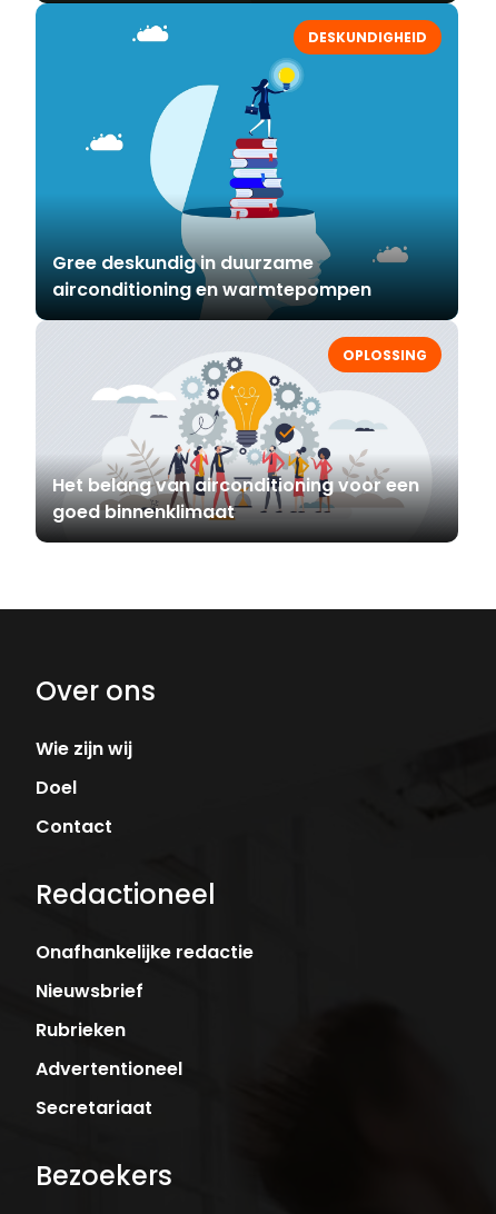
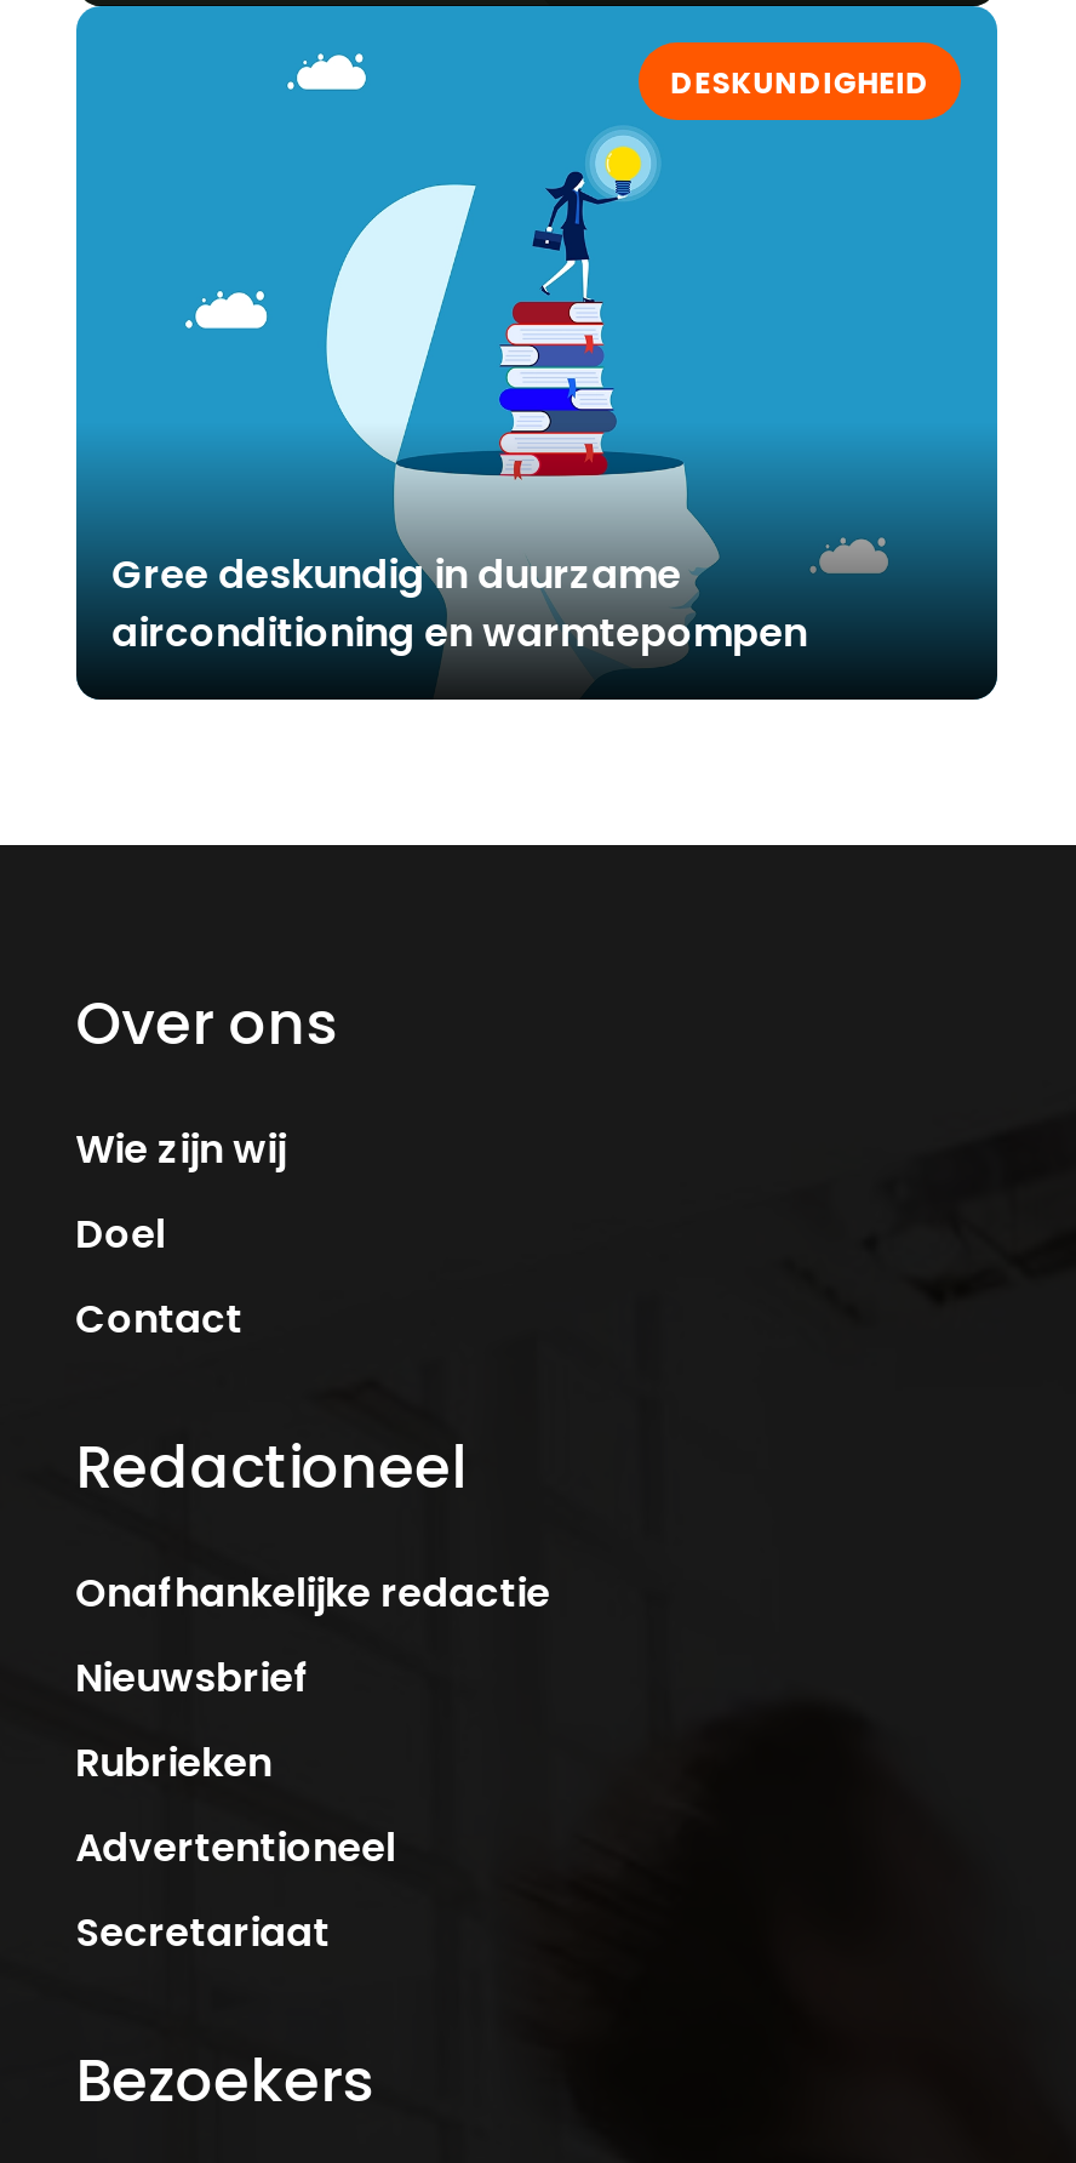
[36,324,458,533] [image] | OPLOSSING -> none
[52,472,419,524] Het belang van airconditioning voor een | goed binnenklimaat -> none

